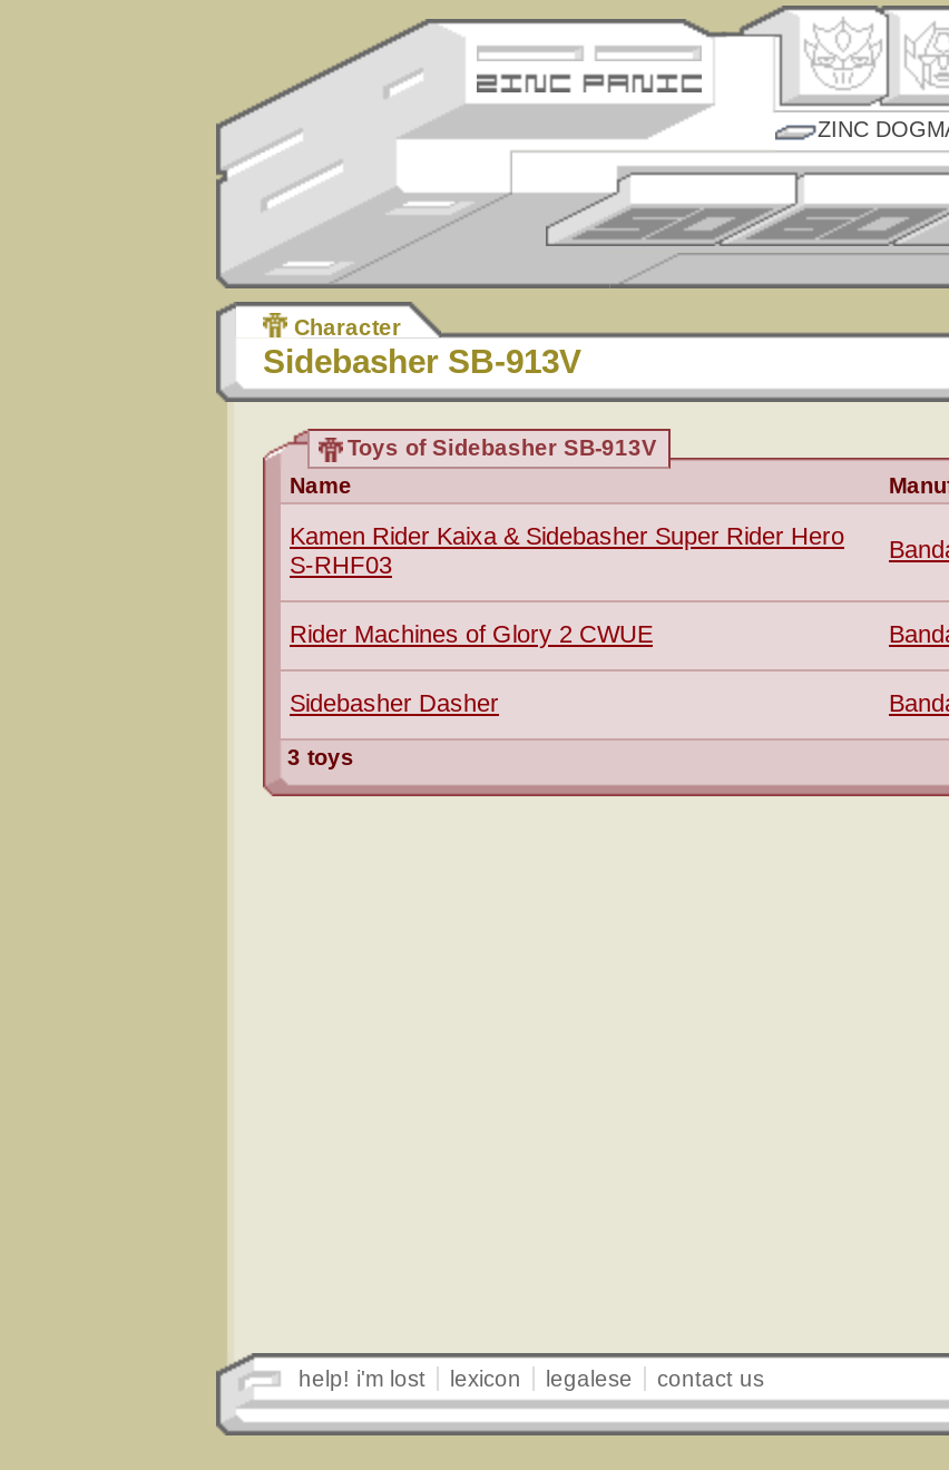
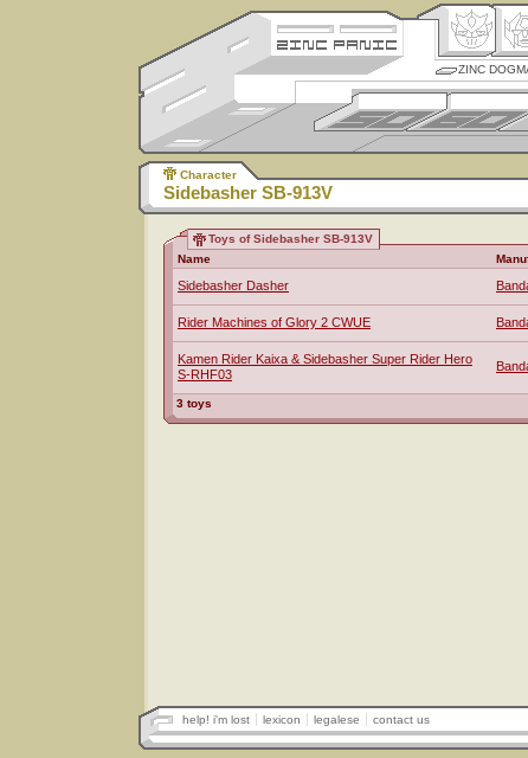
moved [290,522,844,578] -> [178,352,472,381]: Kamen Rider Kaixa & Sidebasher Super Rider Hero | S-RHF03
moved [290,689,499,716] -> [178,278,289,293]: Sidebasher Dasher

